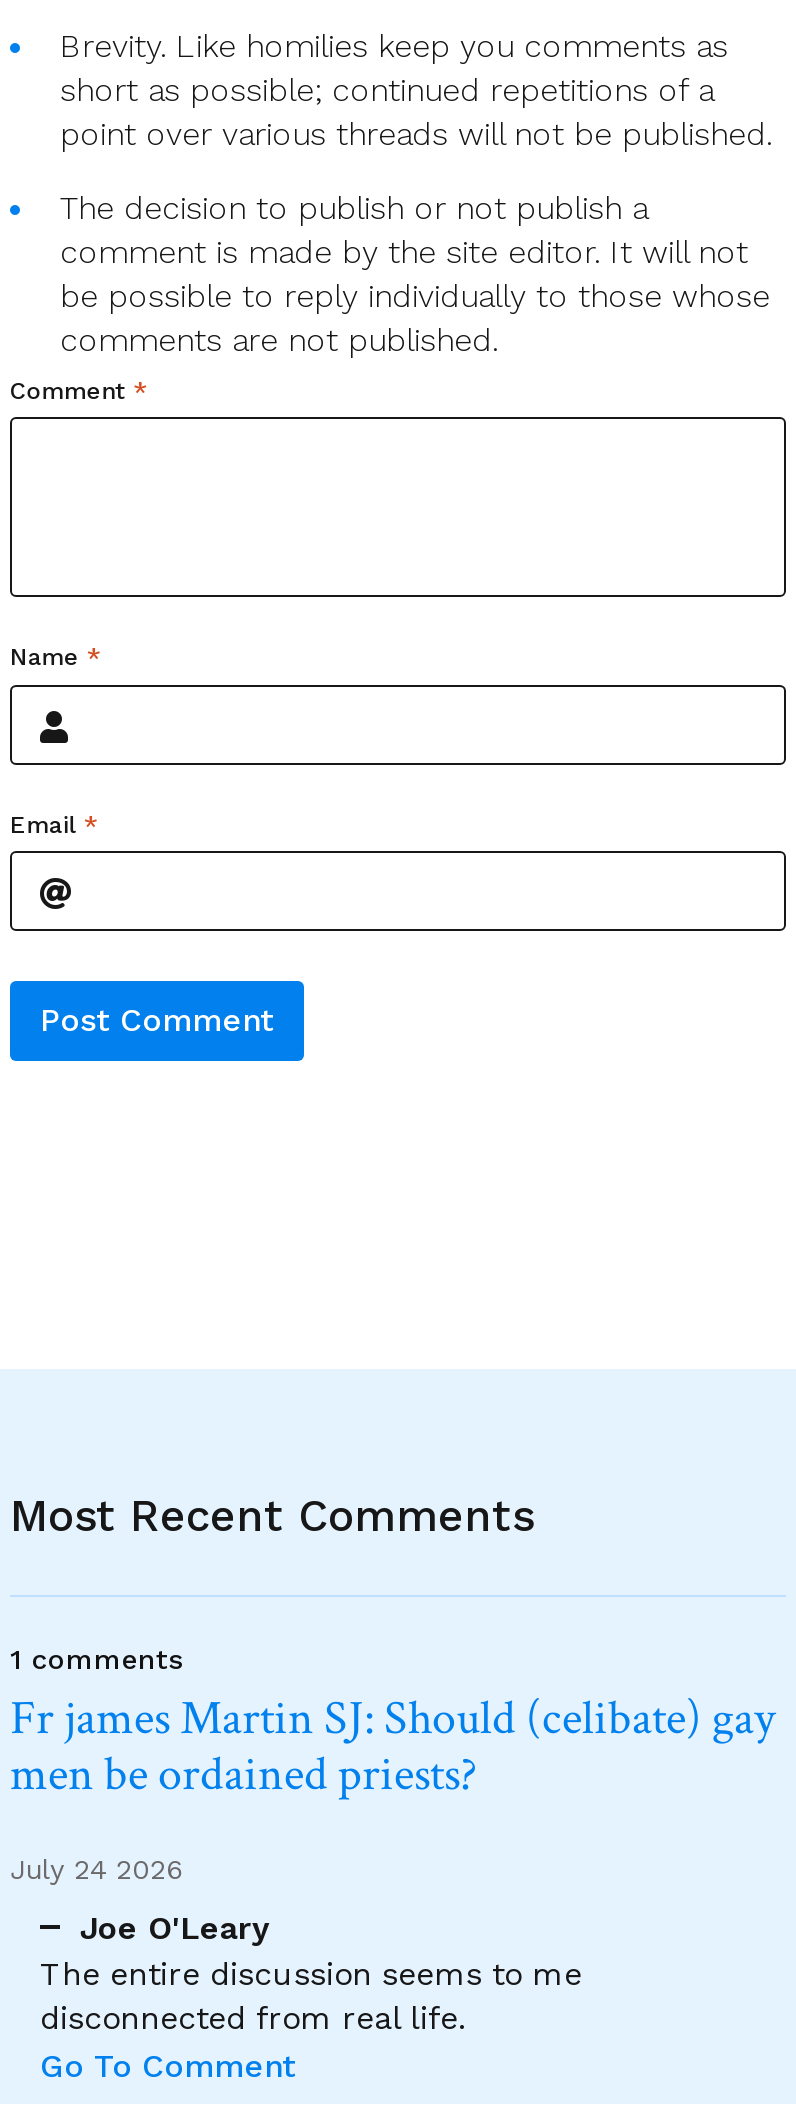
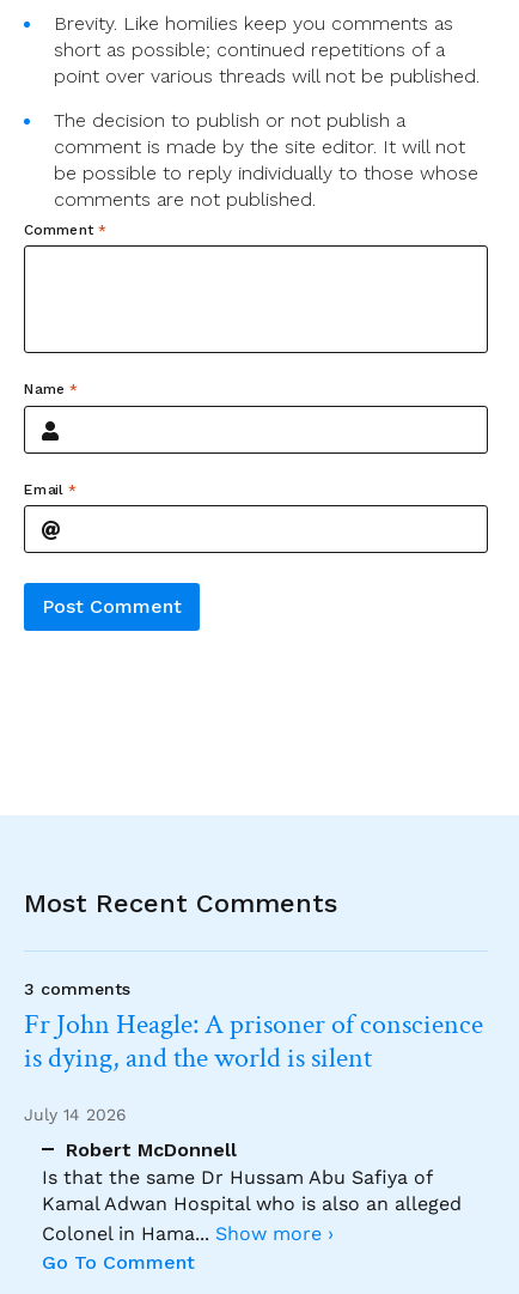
[10,1643,776,1805] 1 comments | Fr james Martin SJ: Should (celibate) gay | men be ordained priests? -> [24,979,483,1076] 3 comments | Fr John Heagle: A prisoner of conscience | is dying, and the world is silent
[10,1853,184,1885] July 24 2026 -> [24,1105,127,1124] July 14 2026
[40,1908,582,2036] Joe O'Leary | The entire discussion seems to me | disconnected from real life. -> [42,1138,462,1244] Robert McDonnell | Is that the same Dr Hussam Abu Safiya of | Kamal Adwan Hospital who is also an alleged | Colonel in Hama... Show more ›

